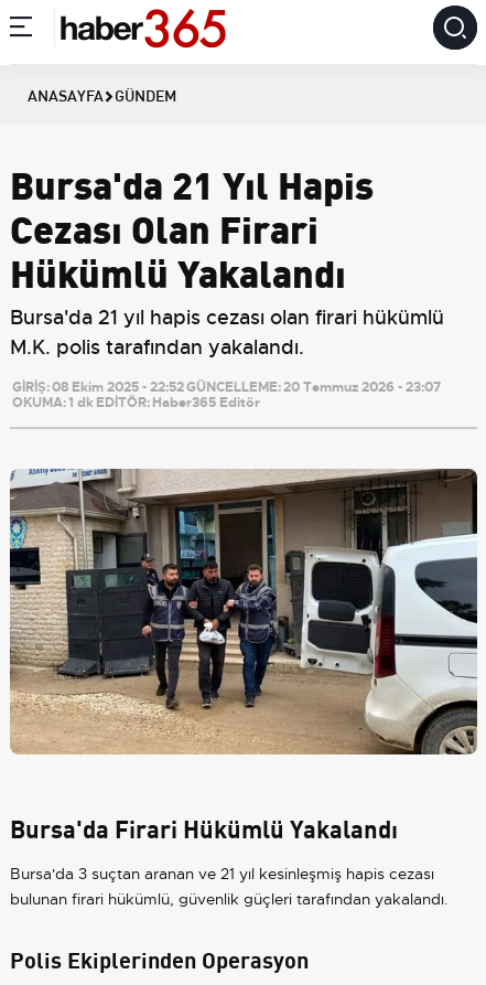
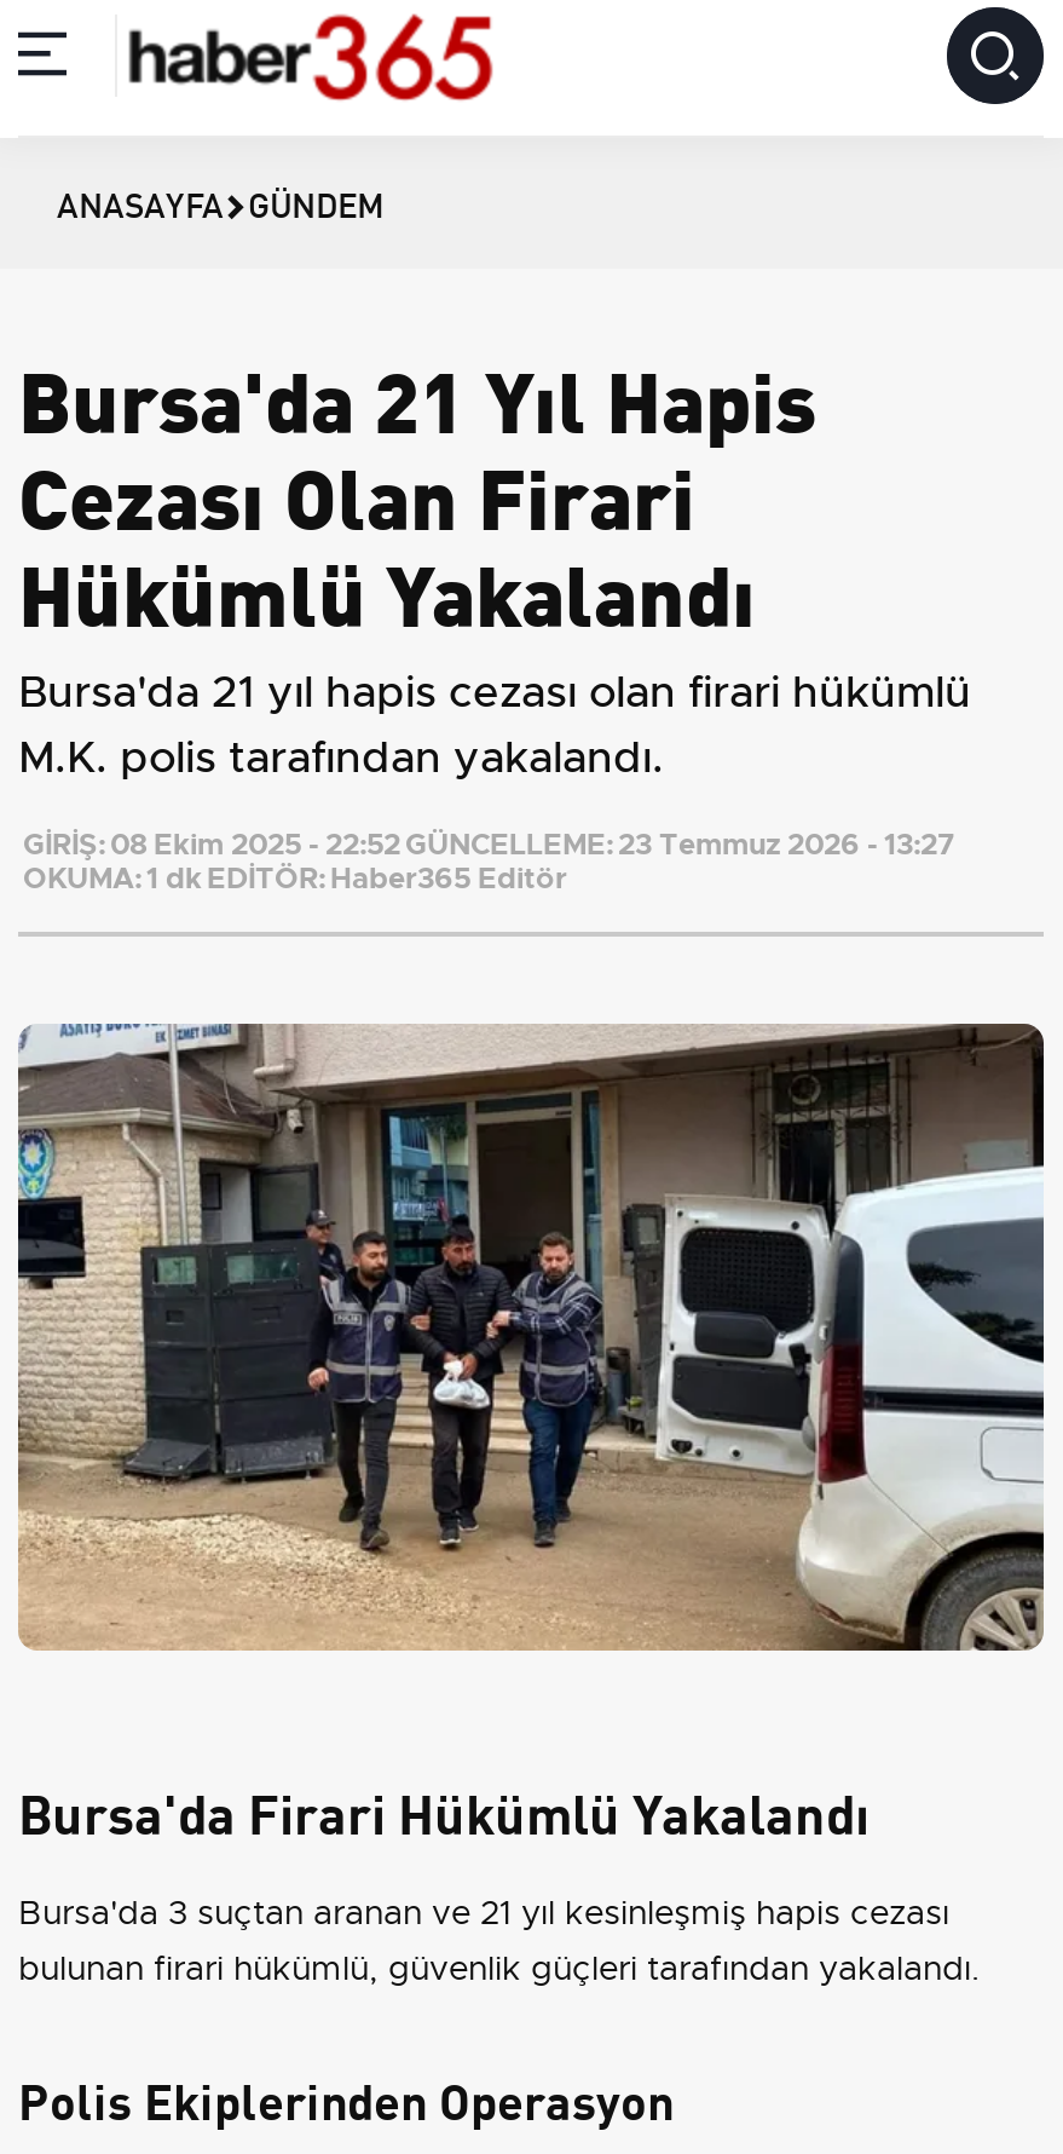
[12,378,441,396] GİRİŞ: 08 Ekim 2025 - 22:52 GÜNCELLEME: 20 Temmuz 2026 - 23:07 -> [23,825,954,864] GİRİŞ: 08 Ekim 2025 - 22:52 GÜNCELLEME: 23 Temmuz 2026 - 13:27

